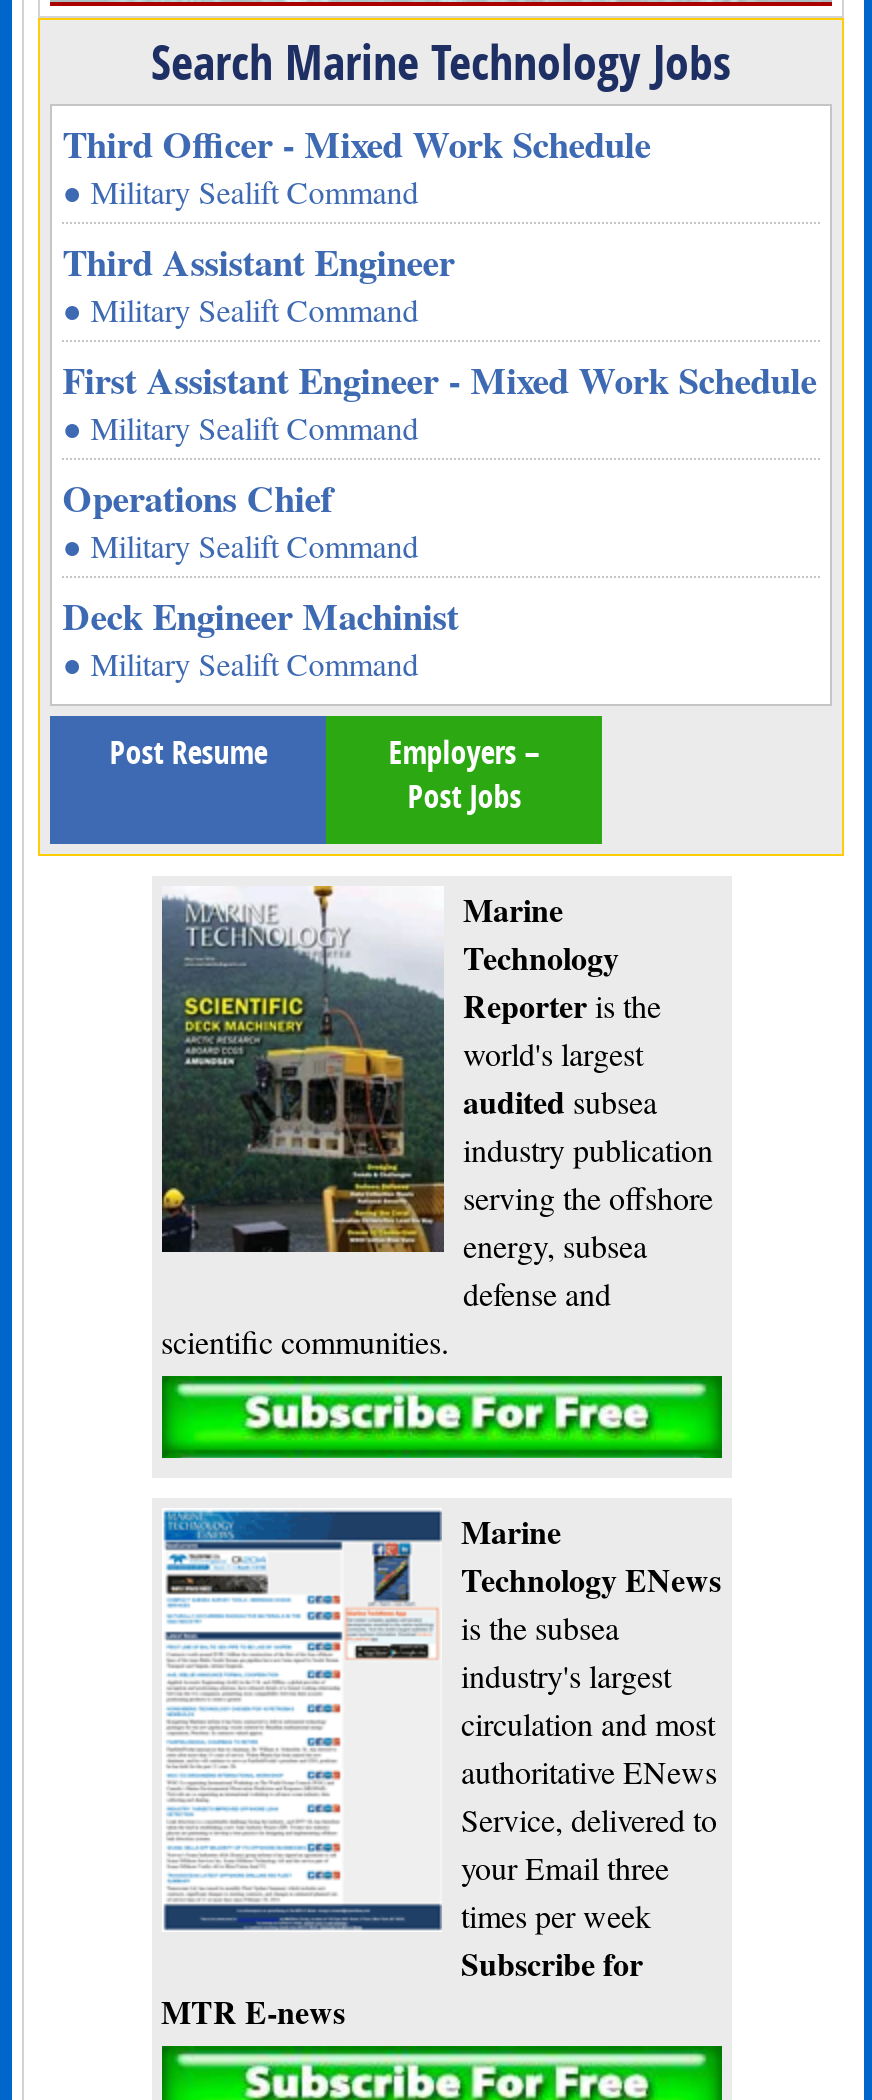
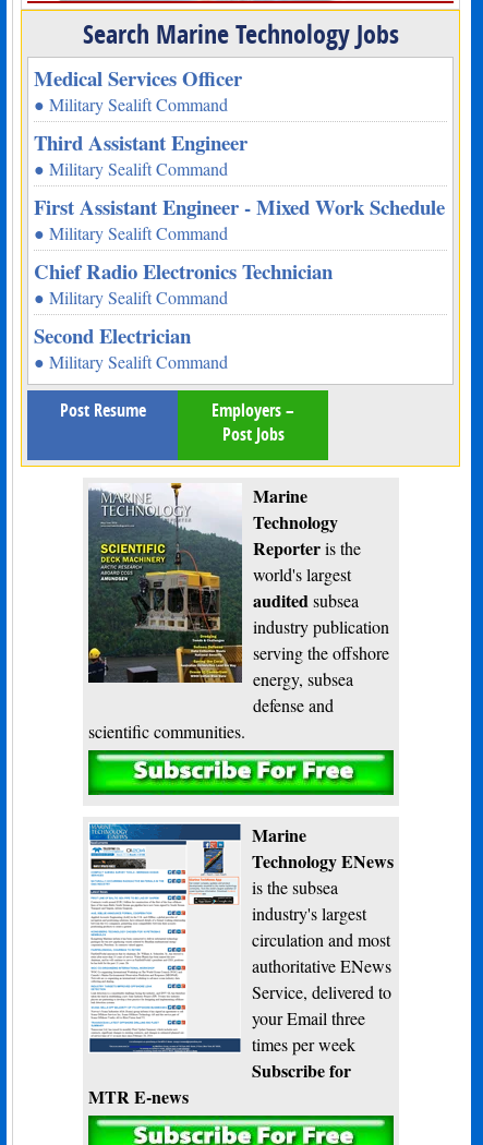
[62,116,650,170] Third Officer - Mixed Work Schedule -> [34,63,242,93] Medical Services Officer
[62,470,332,524] Operations Chief -> [34,256,333,286] Chief Radio Electronics Technician
[62,588,458,642] Deck Engineer Machinist -> [34,321,191,350] Second Electrician

